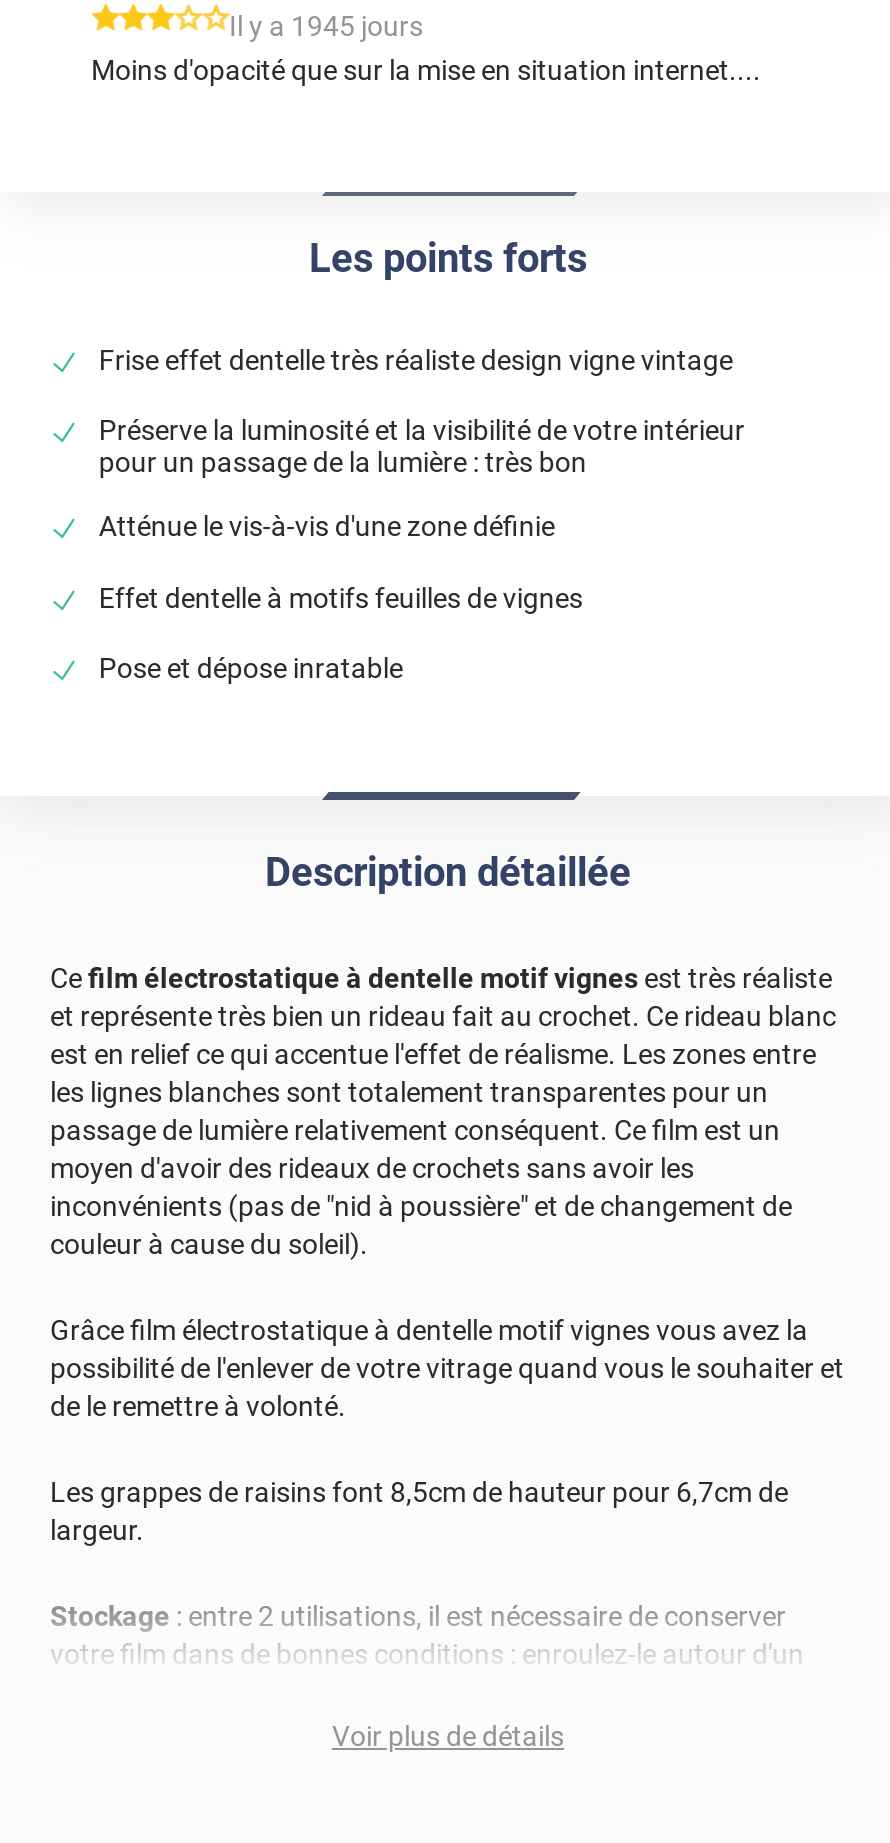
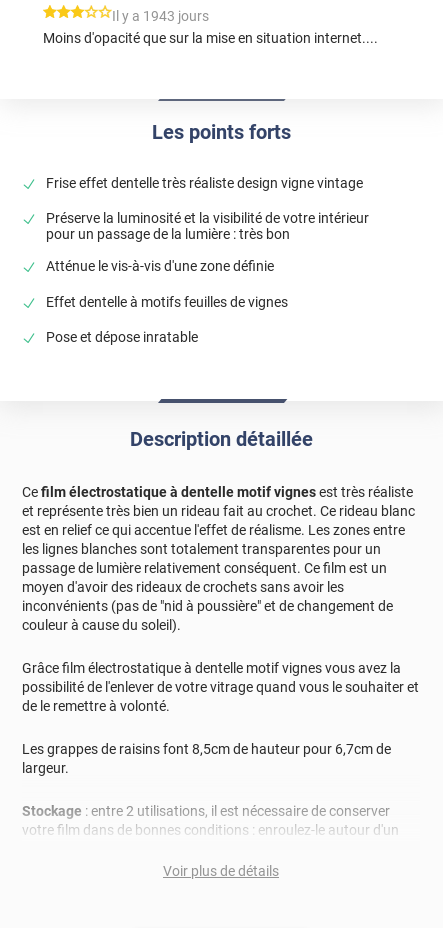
[229,10,423,42] Il y a 1945 jours -> [111,8,208,24] Il y a 1943 jours

